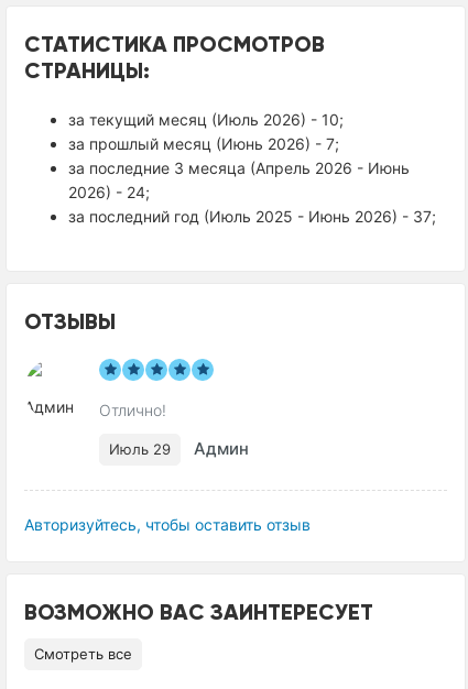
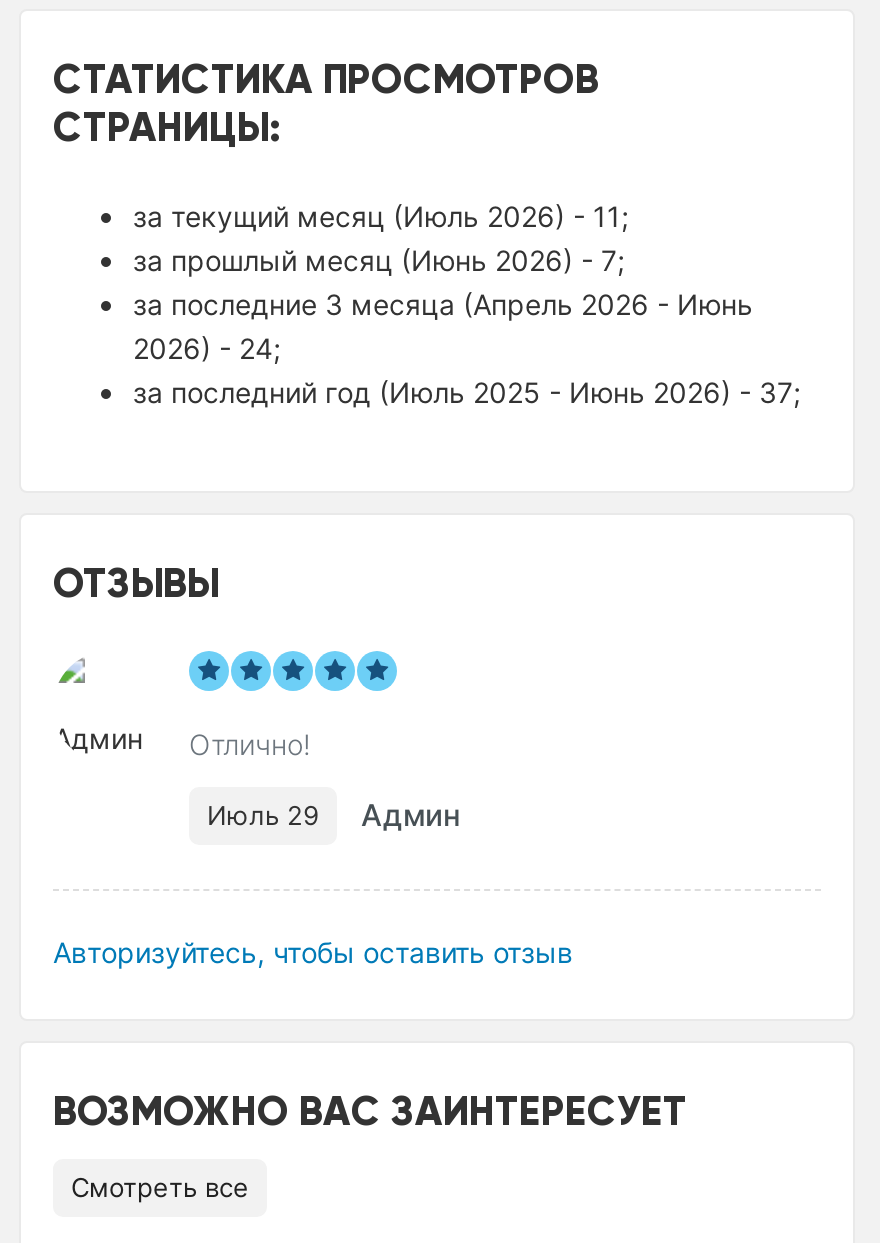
[68,110,344,129] за текущий месяц (Июль 2026) - 10; -> [133,199,629,233] за текущий месяц (Июль 2026) - 11;

